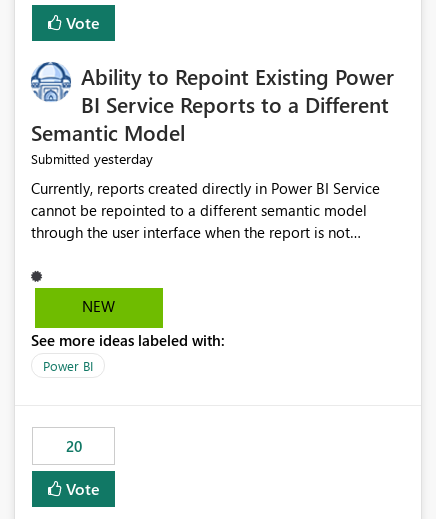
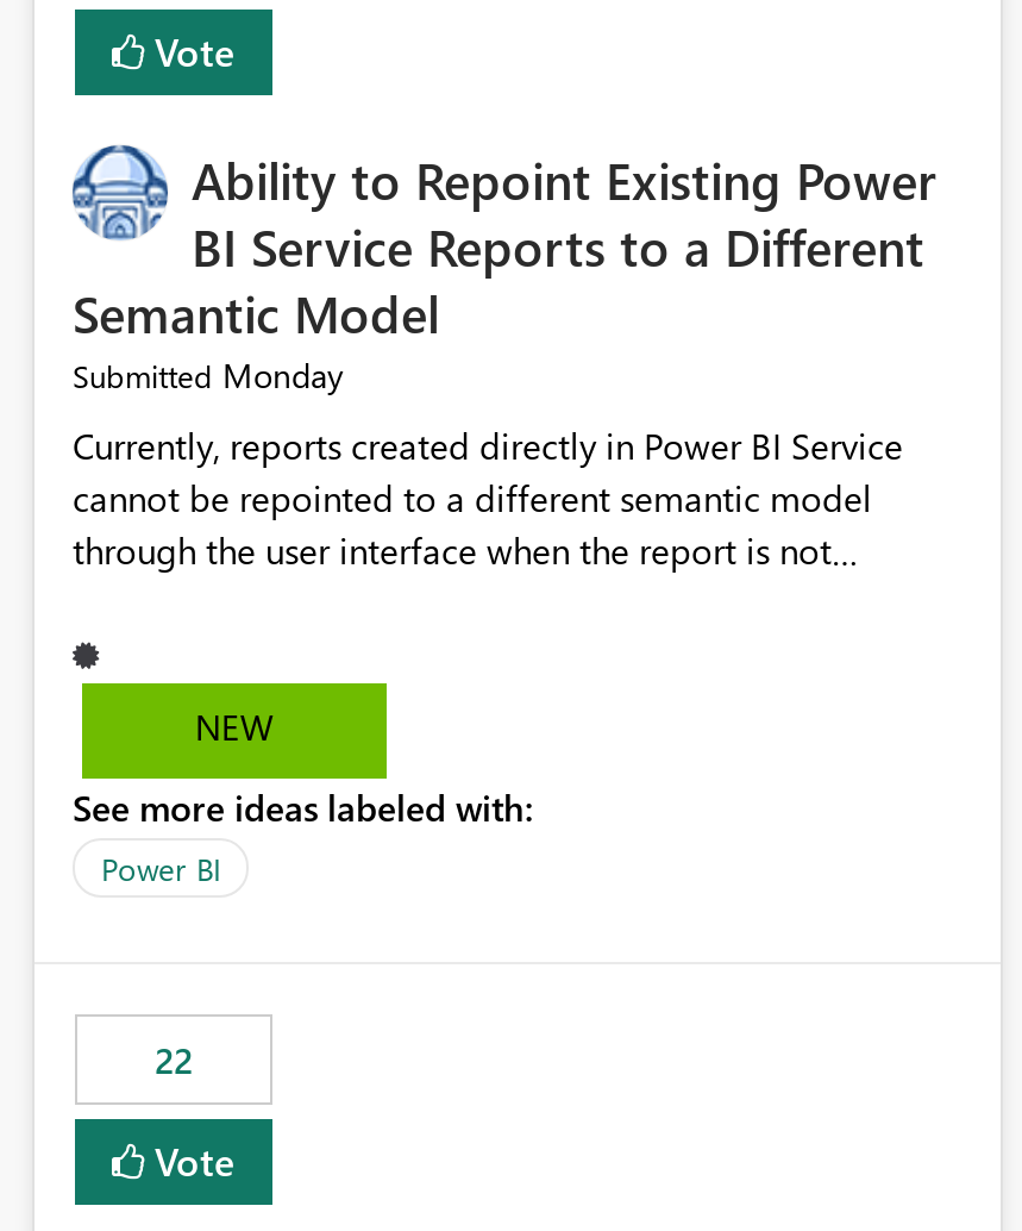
[31,149,153,168] Submitted yesterday -> [73,353,344,399] Submitted Monday
[65,436,81,456] 20 -> [155,1037,193,1084] 22

